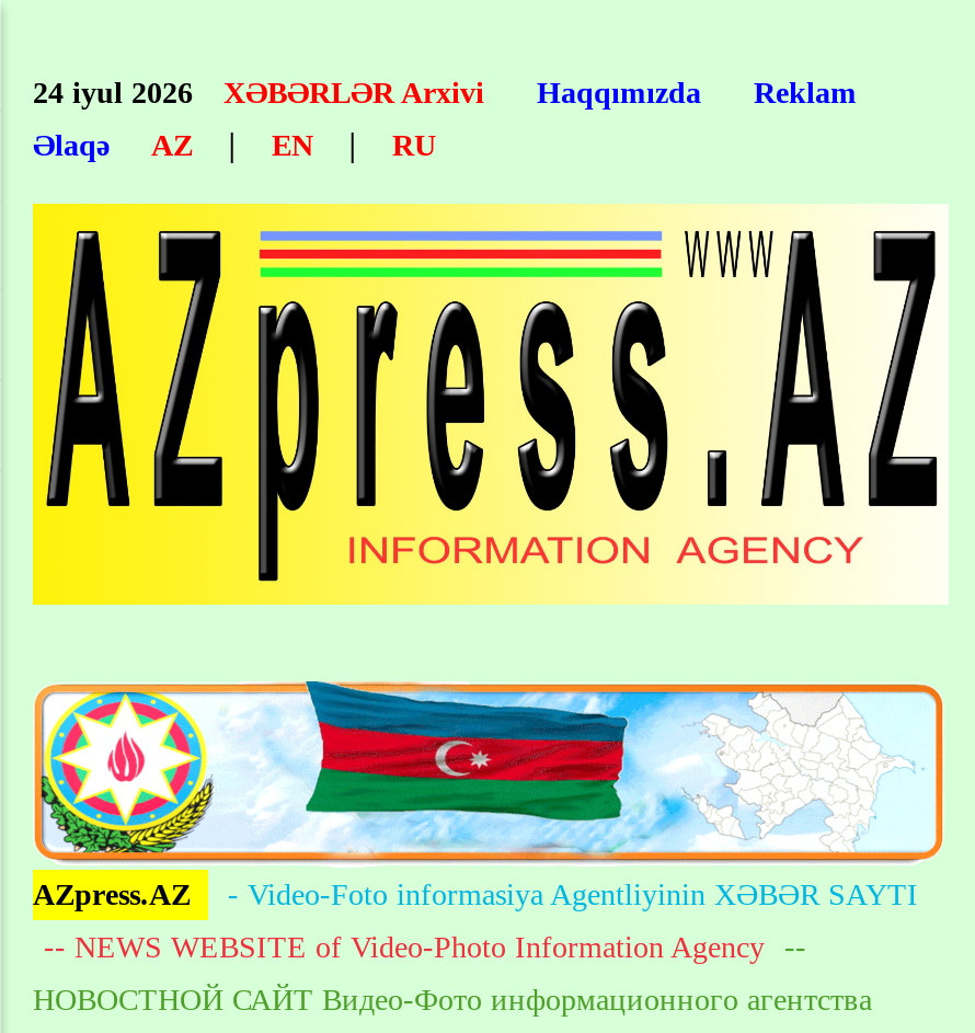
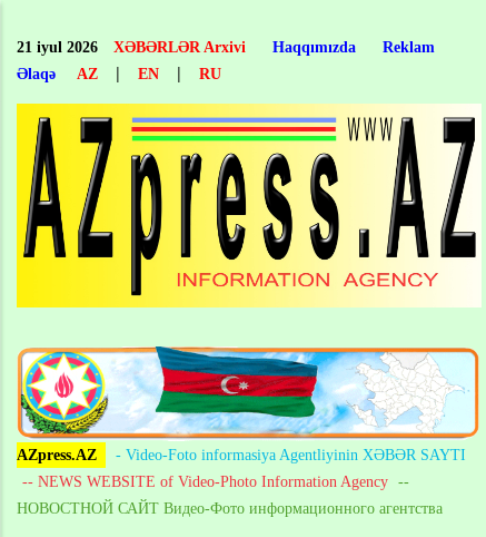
[33,77,193,110] 24 iyul 2026 -> [17,39,98,56] 21 iyul 2026

